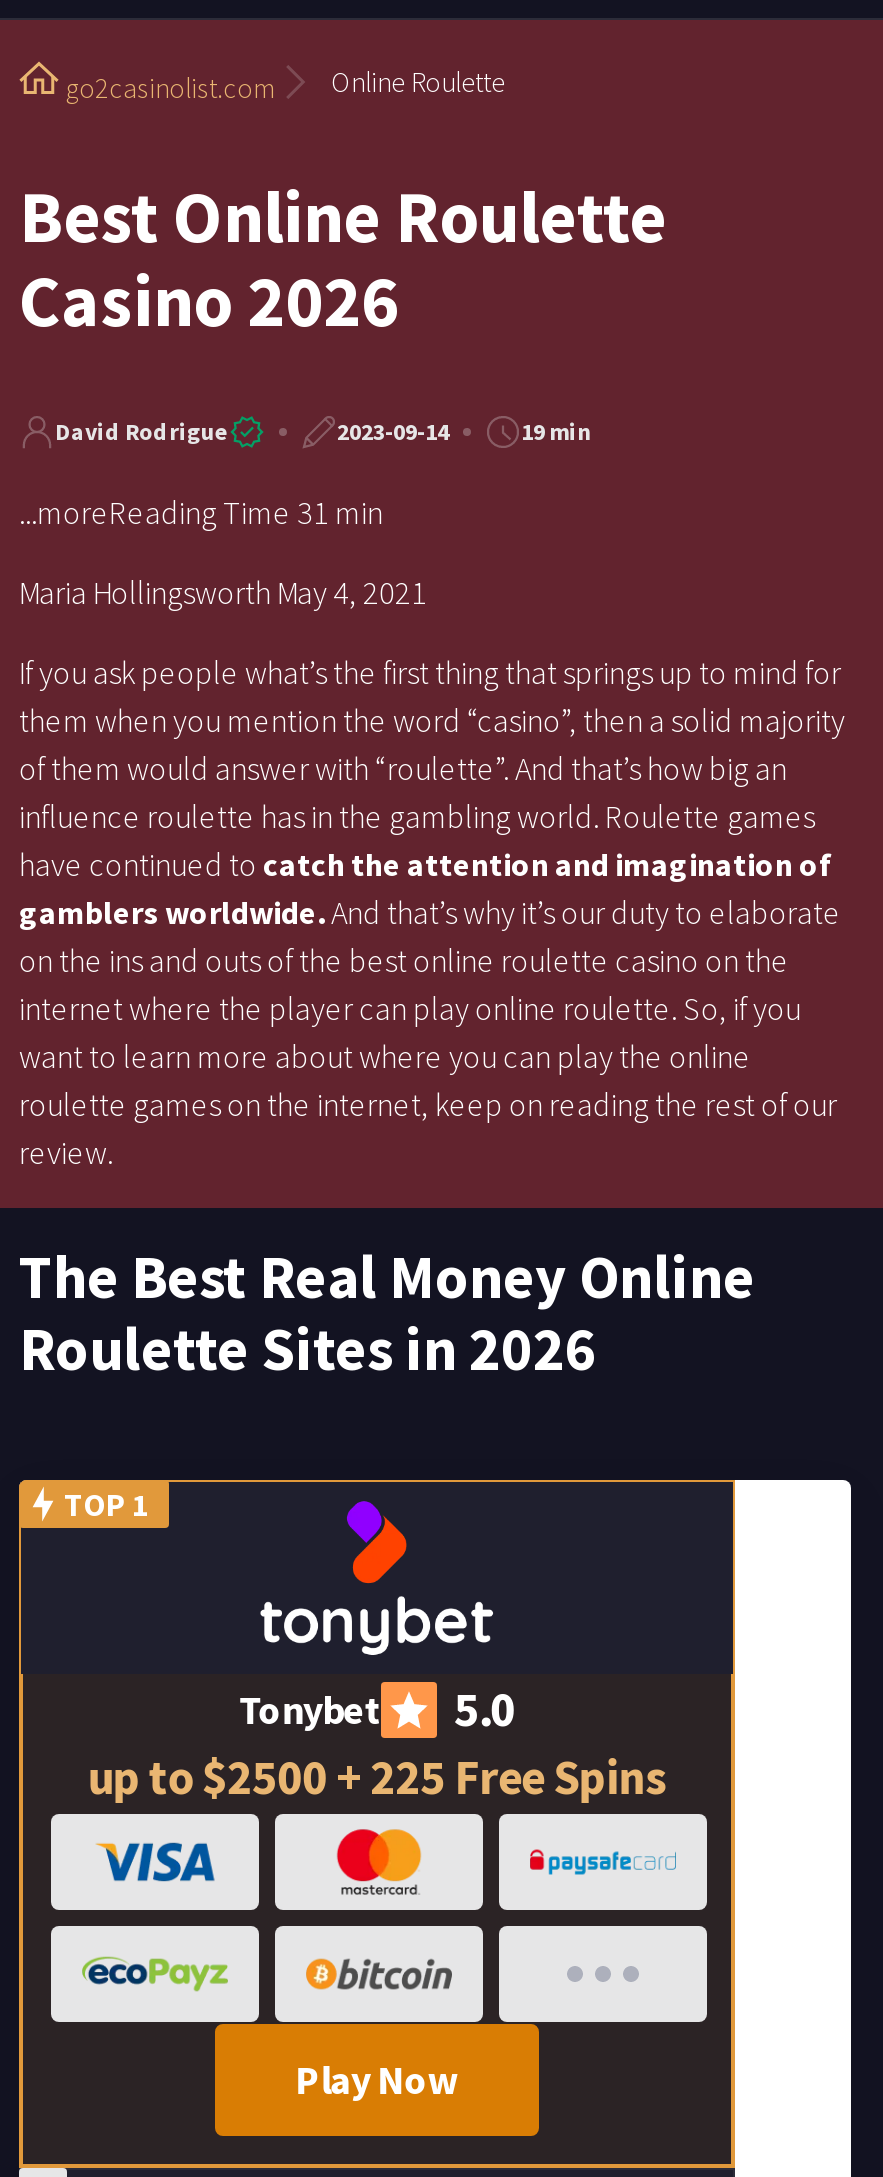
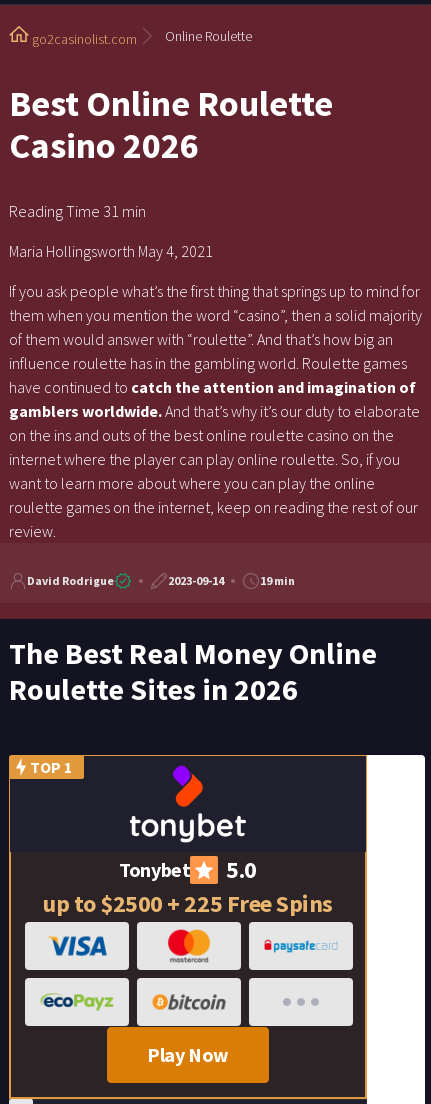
moved [55,416,591,446] -> [27,573,295,588]: David Rodrigue | 2023-09-14 | 19 min
[19,492,383,532] ...more Reading Time 31 min -> [9,201,146,221] Reading Time 31 min
moved [19,572,845,1172] -> [9,241,422,541]: Maria Hollingsworth May 4, 2021 | If you ask people what’s the first thing that springs up to mind for | them when you mention the word “casino”, then a solid majority | ... | roulette games on the internet, keep on reading the rest of our | review.

